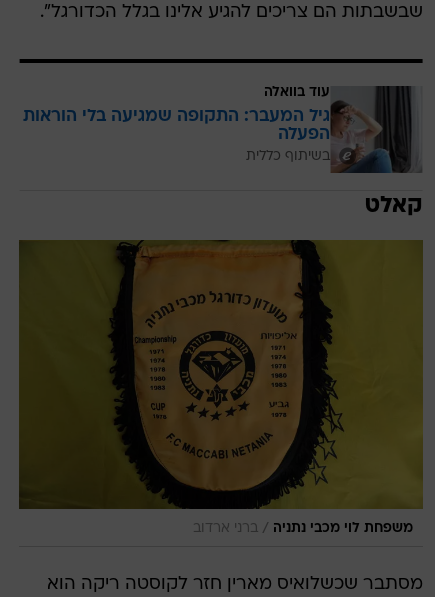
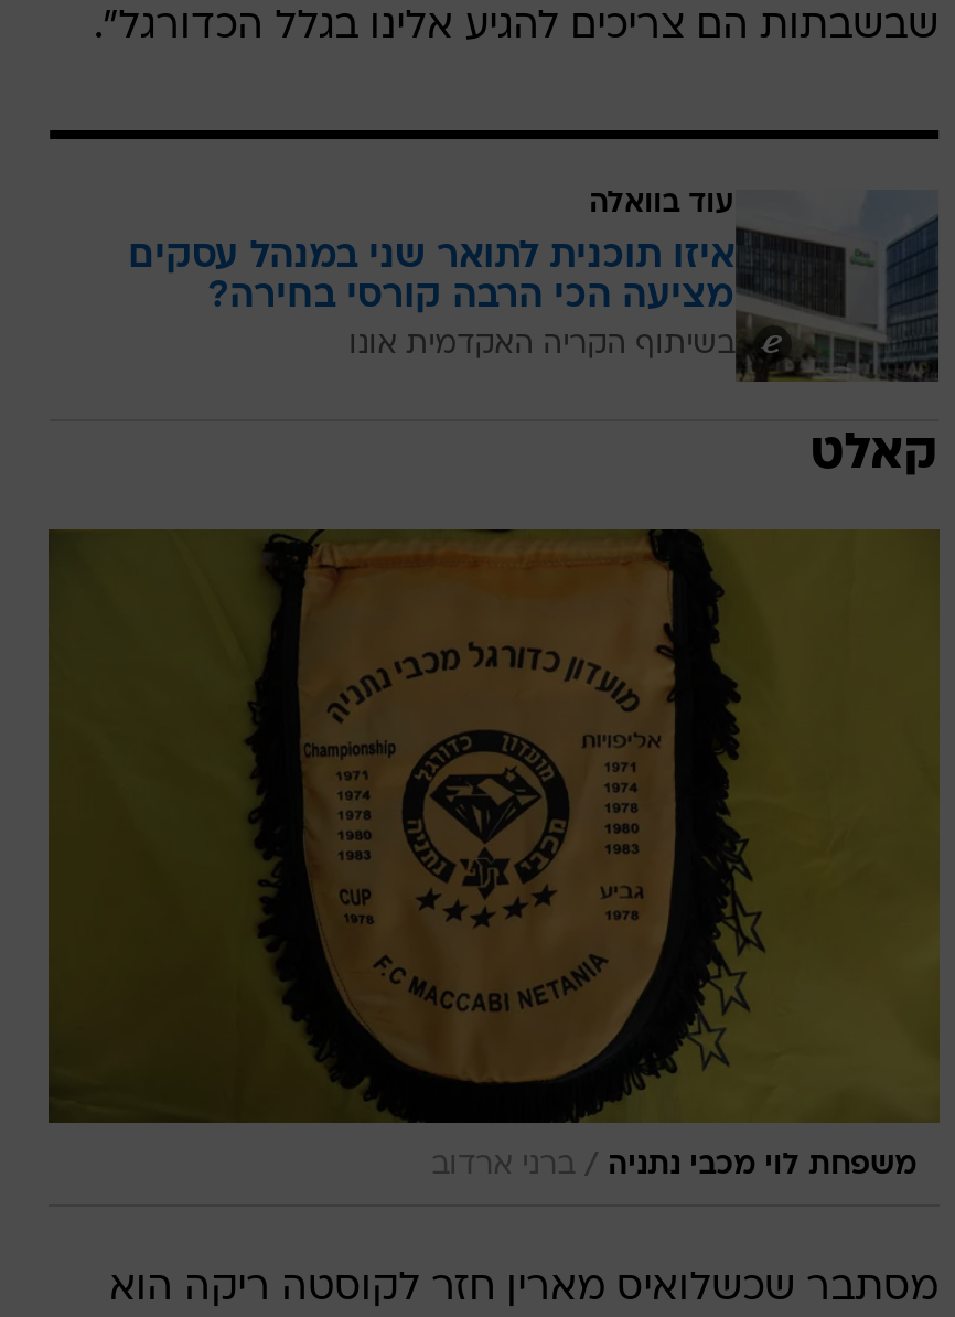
[23,85,422,174] [image] | גיל המעבר: התקופה שמגיעה בלי הוראות | הפעלה | בשיתוף כללית -> [128,190,940,384] [image] | איזו תוכנית לתואר שני במנהל עסקים | מציעה הכי הרבה קורסי בחירה? | בשיתוף הקריה האקדמית אונו

